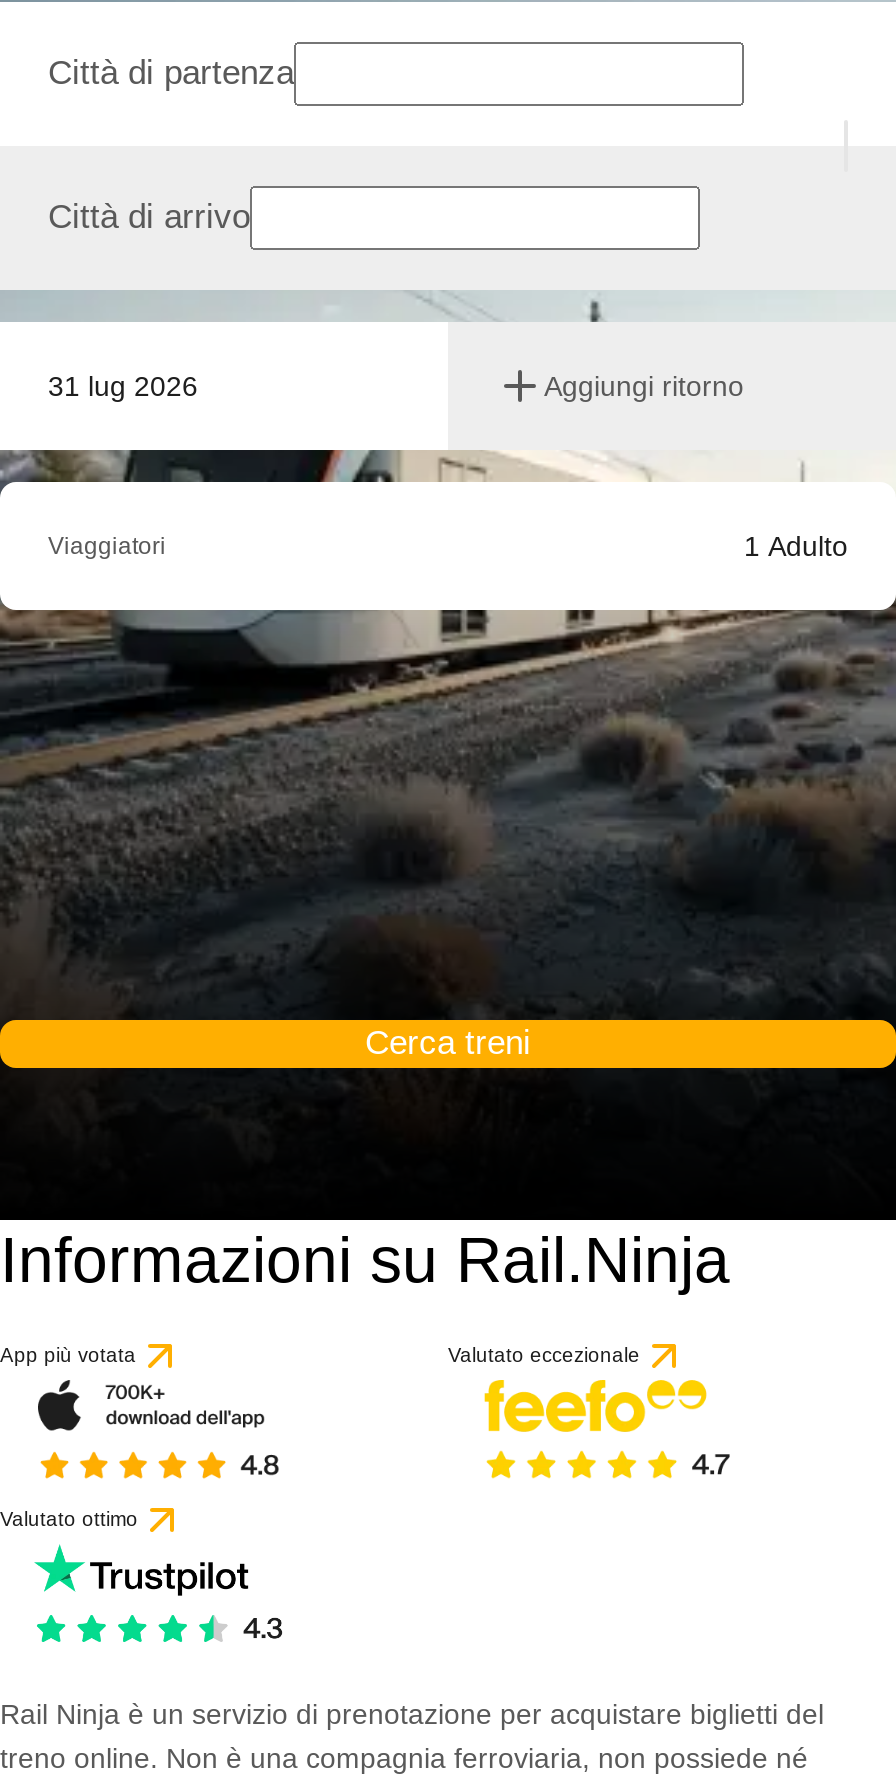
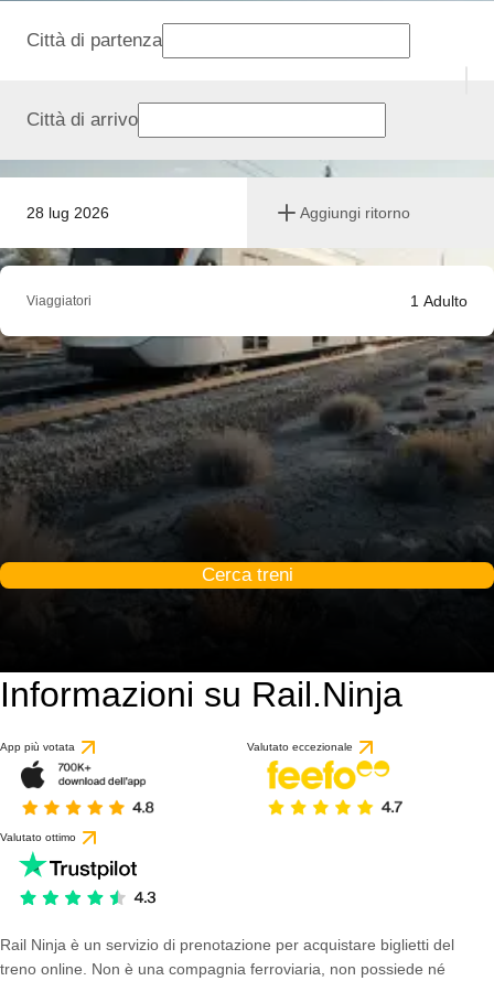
[48,370,198,402] 31 lug 2026 -> [26,204,109,222] 28 lug 2026

